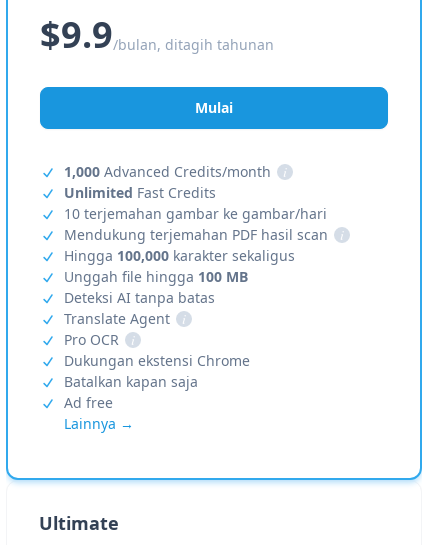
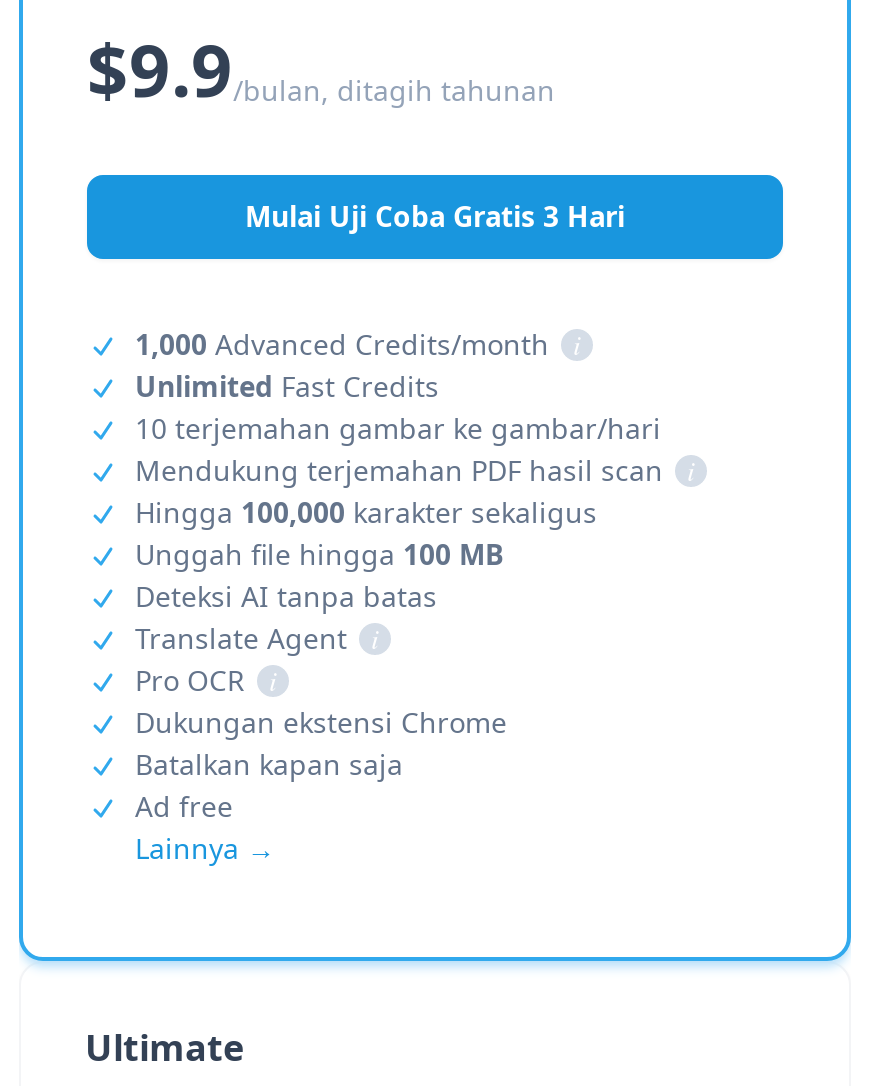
[195,98,233,117] Mulai -> [245,197,625,235] Mulai Uji Coba Gratis 3 Hari

